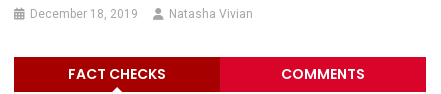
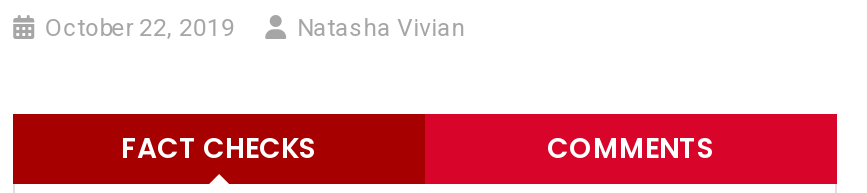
[30,7,138,21] December 18, 2019 -> [45,14,235,42] October 22, 2019

